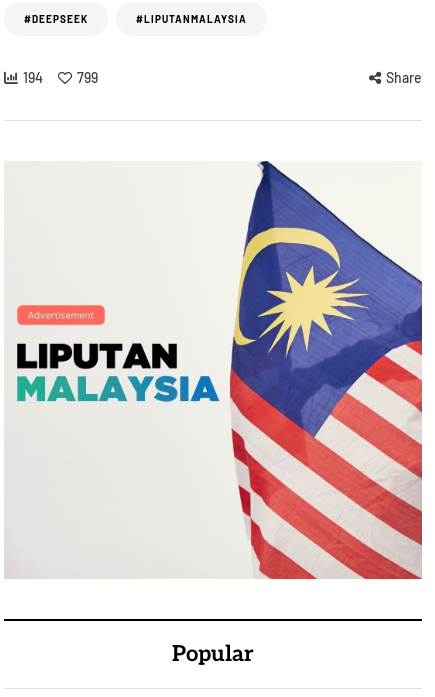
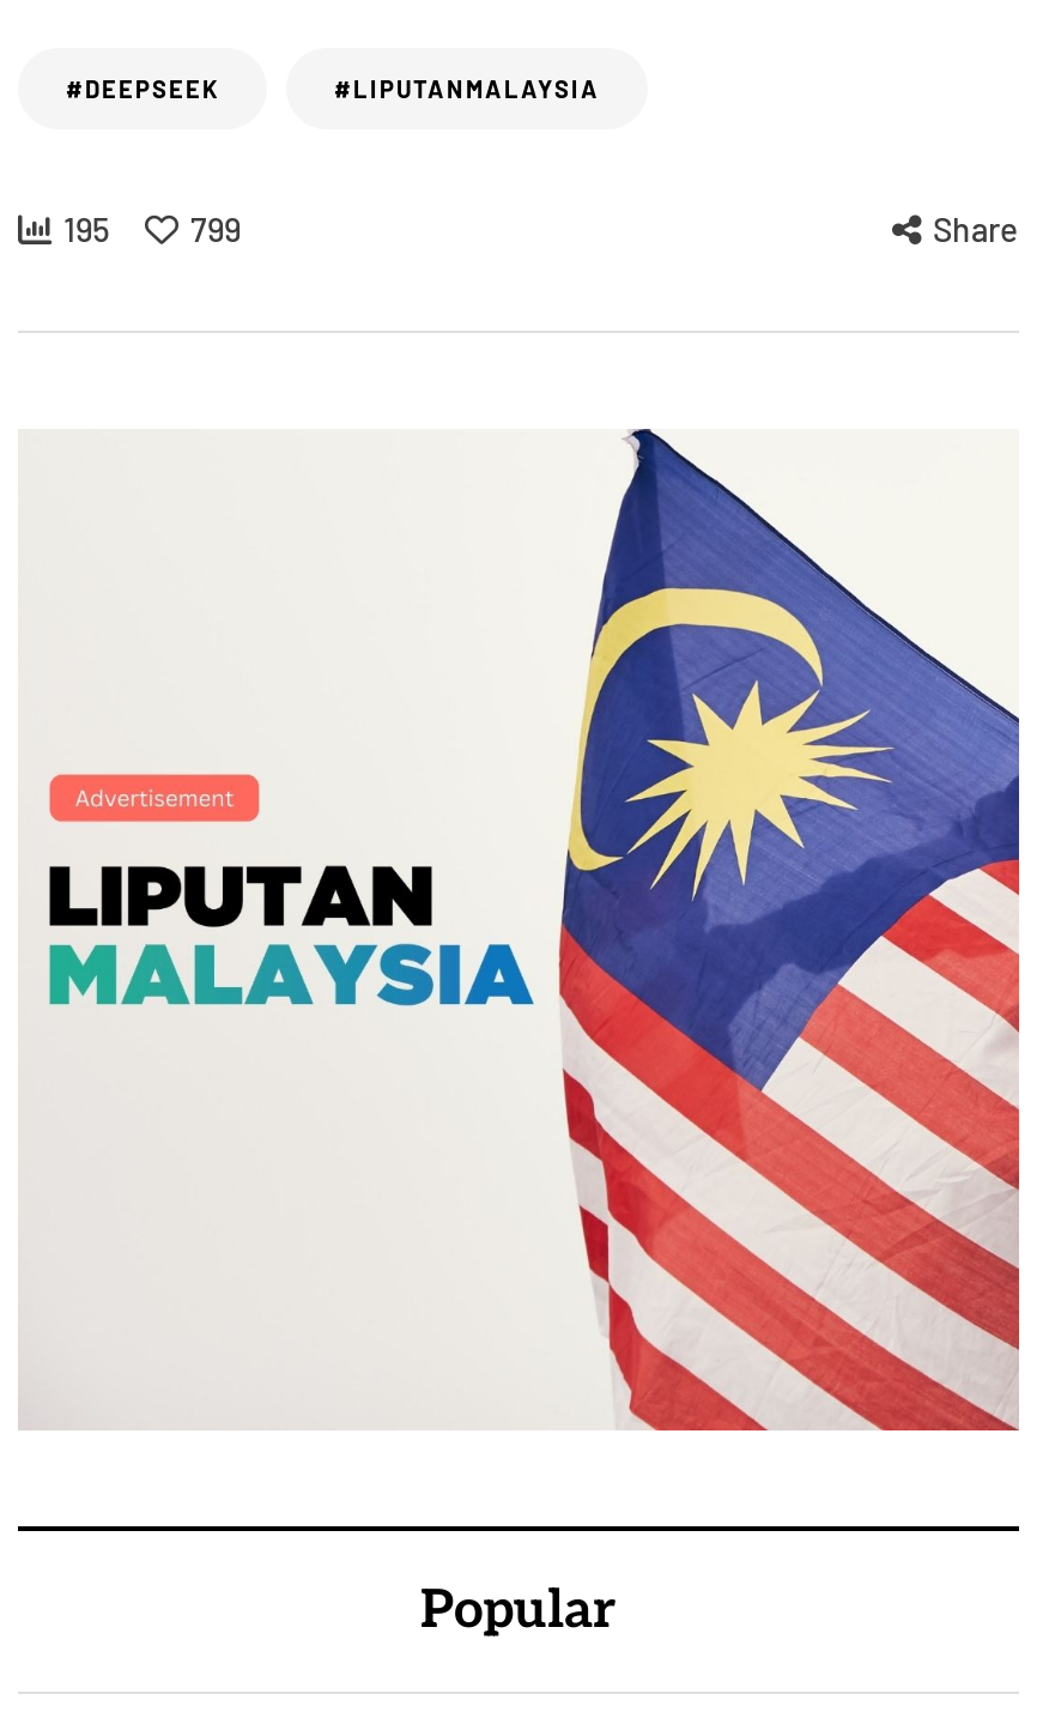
[23,69,98,86] 194 799 -> [63,208,241,249] 195 799

